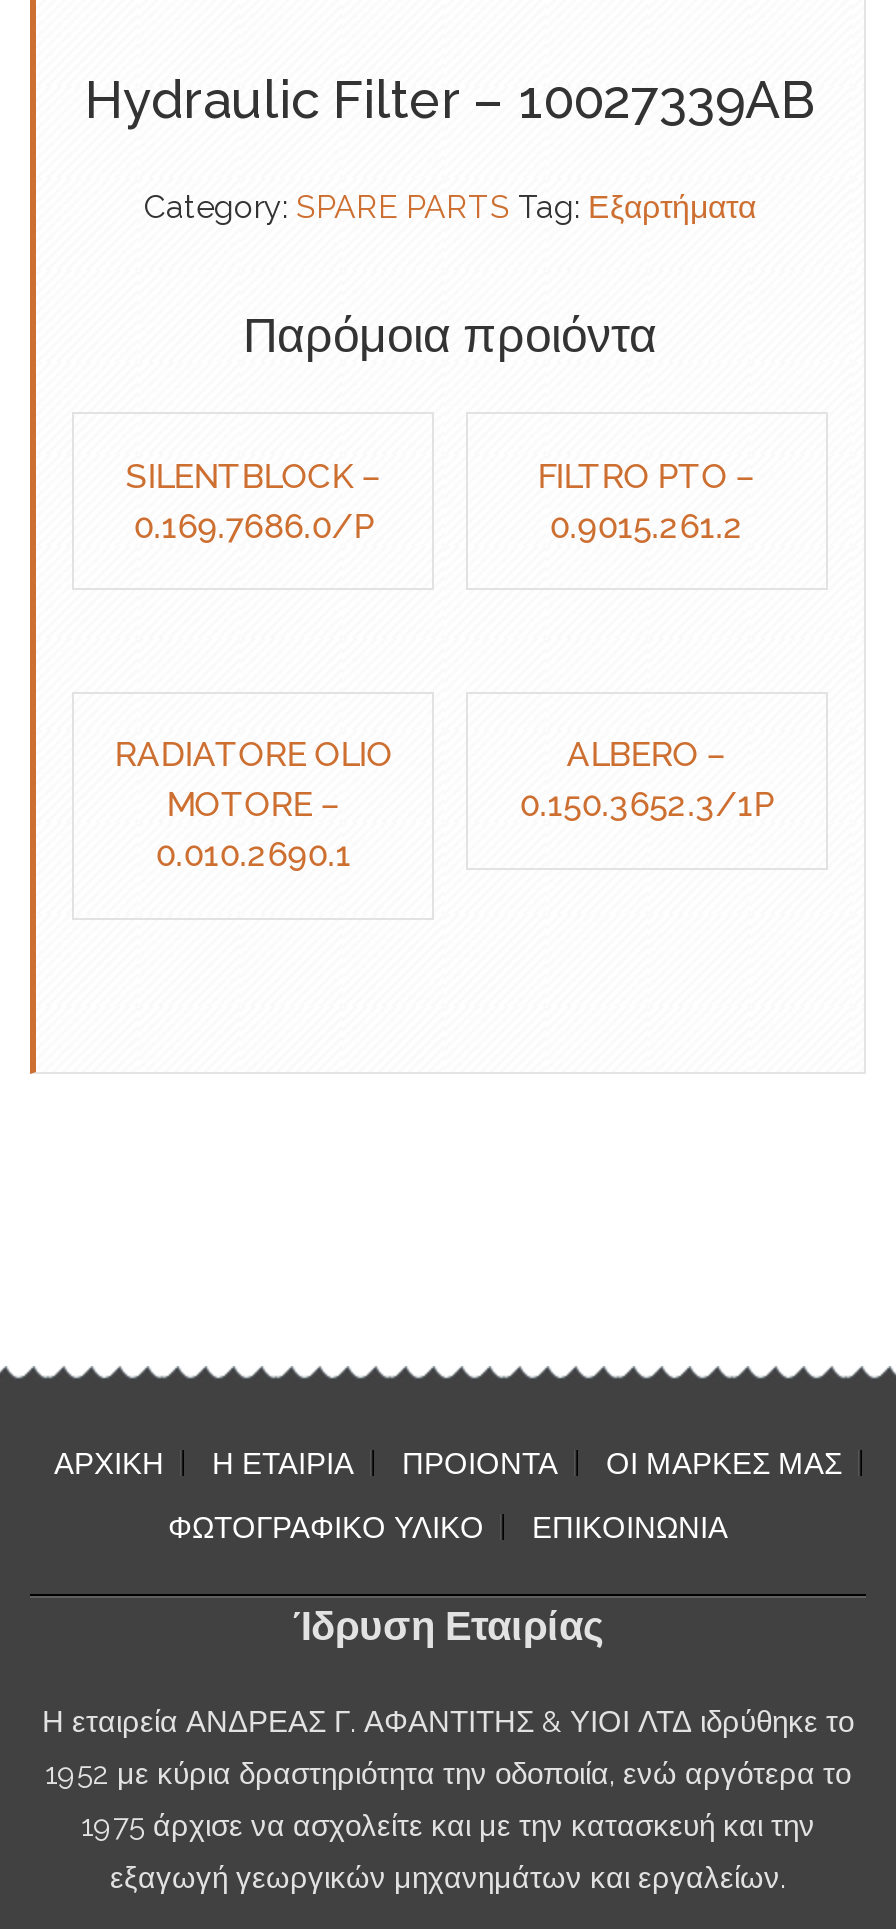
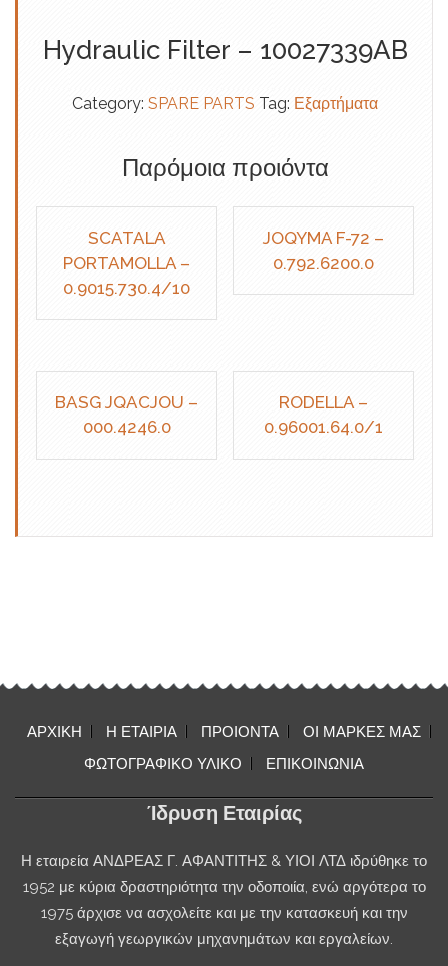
[125,455,381,545] SILENTBLOCK – | 0.169.7686.0/P -> [63,227,190,297] SCATALA | PORTAMOLLA – | 0.9015.730.4/10
[538,455,756,545] FILTRO PTO – | 0.9015.261.2 -> [263,227,384,272] JOQYMA F-72 – | 0.792.6200.0
[114,735,392,875] RADIATORE OLIO | MOTORE – | 0.010.2690.1 -> [55,392,198,437] BASG JQACJOU – | 000.4246.0
[520,735,774,825] ALBERO – | 0.150.3652.3/1P -> [264,392,383,437] RODELLA – | 0.96001.64.0/1

